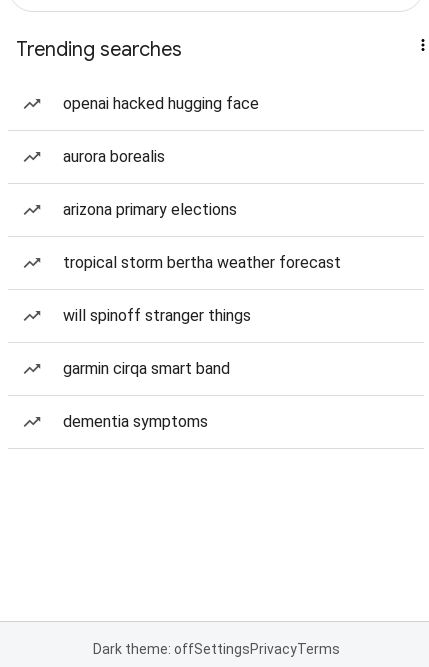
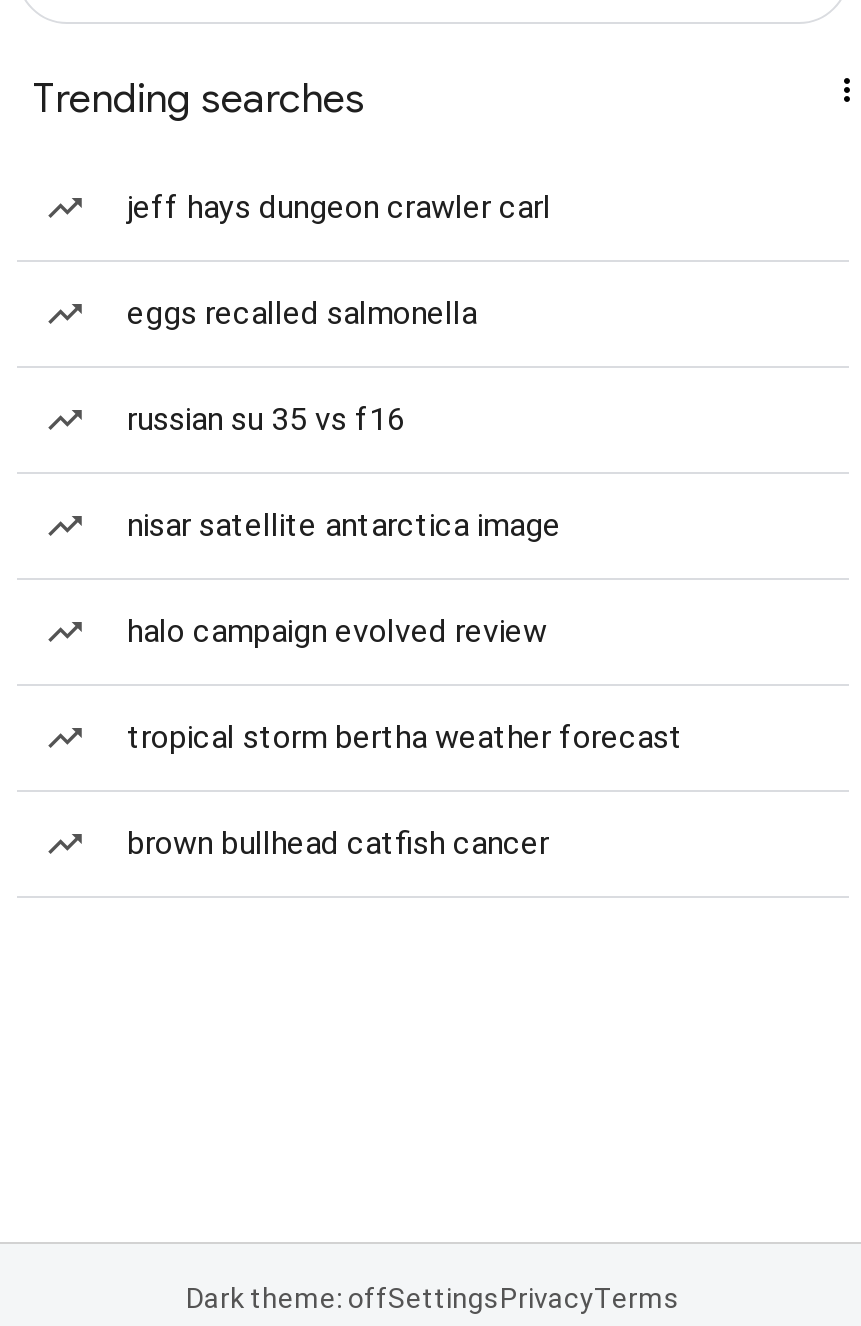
[63,94,259,219] openai hacked hugging face | aurora borealis | arizona primary elections -> [127,188,561,650] jeff hays dungeon crawler carl | eggs recalled salmonella | russian su 35 vs f16 | nisar satellite antarctica image | halo campaign evolved review
moved [63,253,341,272] -> [127,718,683,756]: tropical storm bertha weather forecast
[63,306,251,431] will spinoff stranger things | garmin cirqa smart band | dementia symptoms -> [127,824,549,862] brown bullhead catfish cancer

